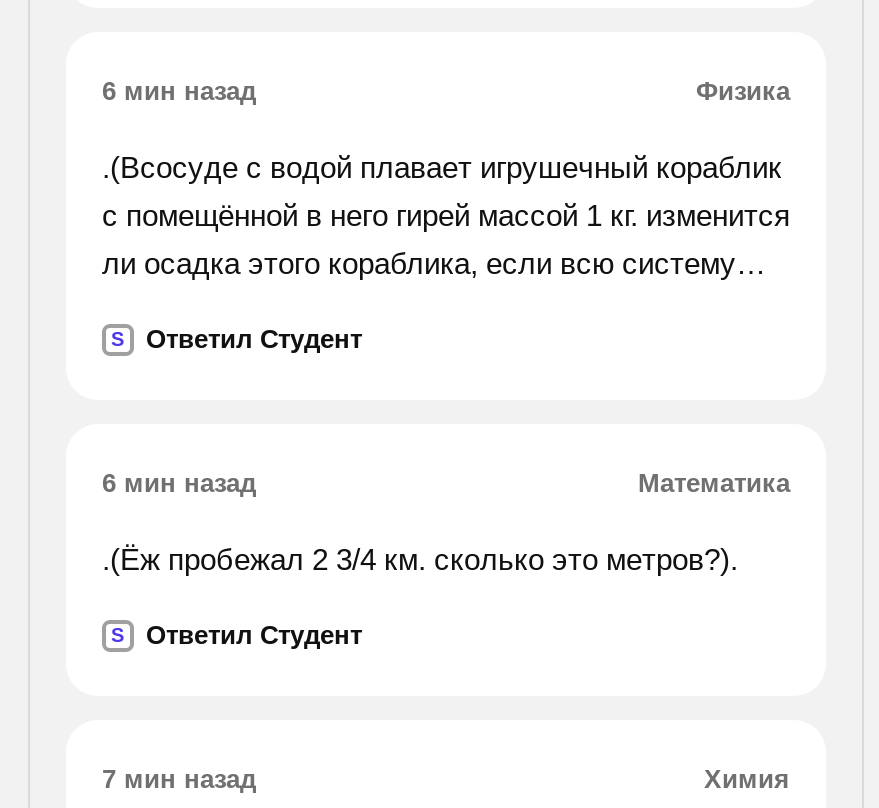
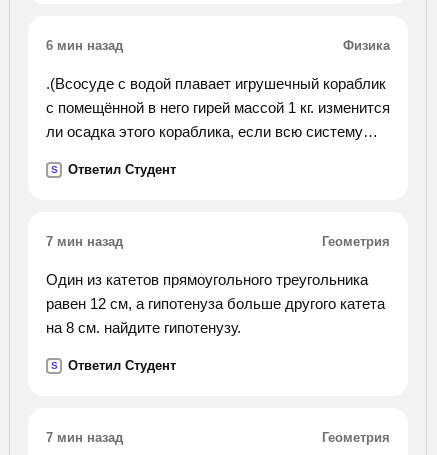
[102,468,790,498] 6 мин назад | Математика -> [46,234,390,249] 7 мин назад | Геометрия
[102,542,738,576] .(Ёж пробежал 2 3/4 км. сколько это метров?). -> [46,271,385,336] Один из катетов прямоугольного треугольника | равен 12 см, а гипотенуза больше другого катета | на 8 см. найдите гипотенузу.
[704,764,790,794] Химия -> [322,430,390,445] Геометрия

